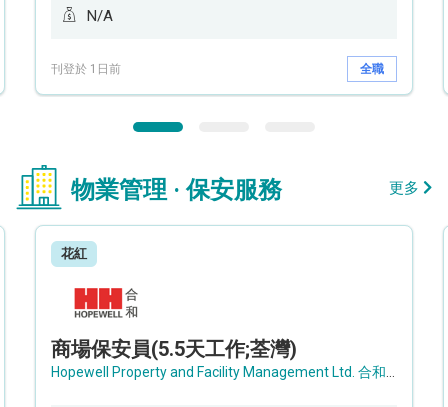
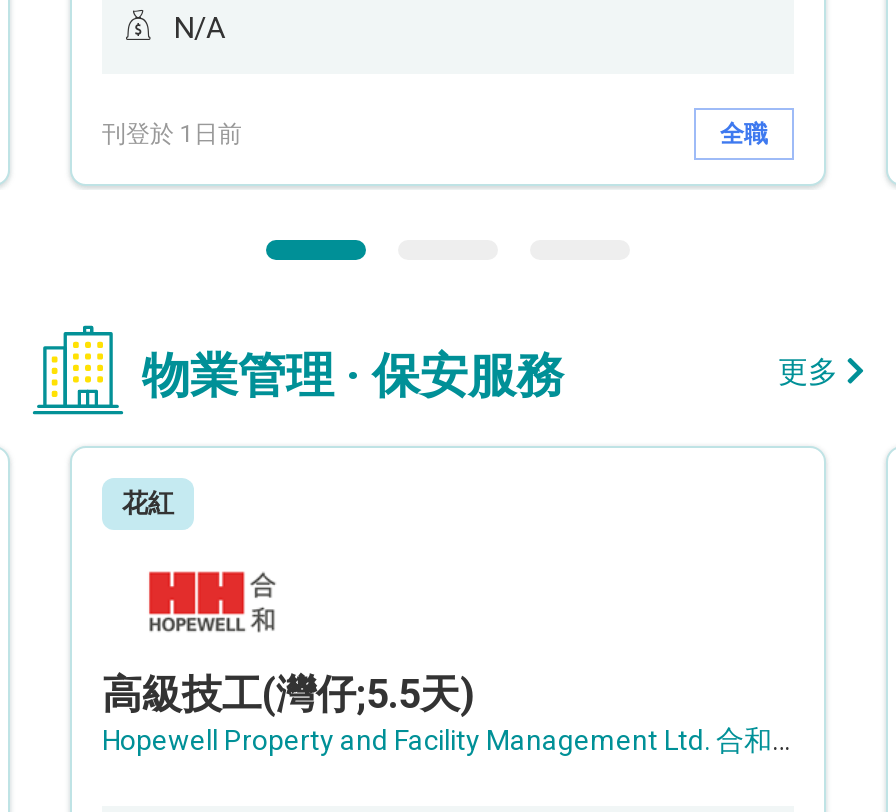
[51,337,297,361] 商場保安員(5.5天工作;荃灣) -> [102,670,474,718] 高級技工(灣仔;5.5天)

